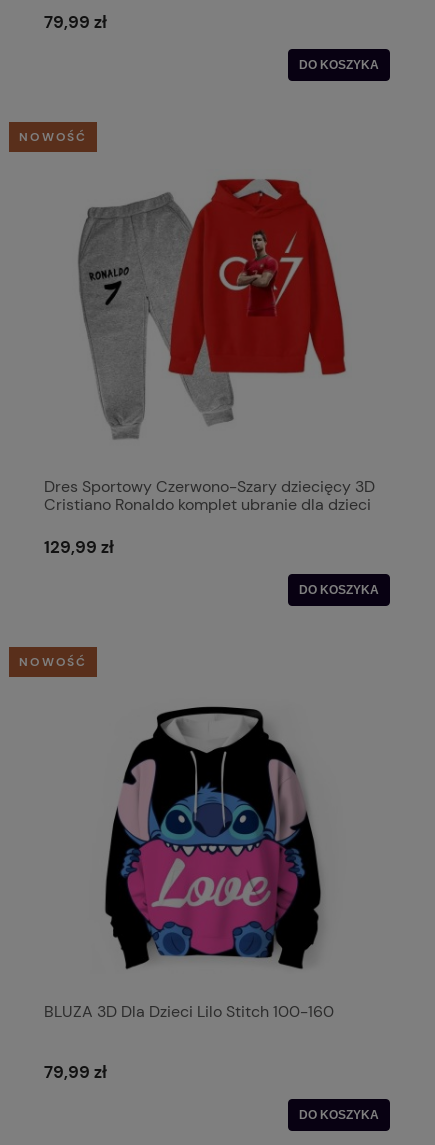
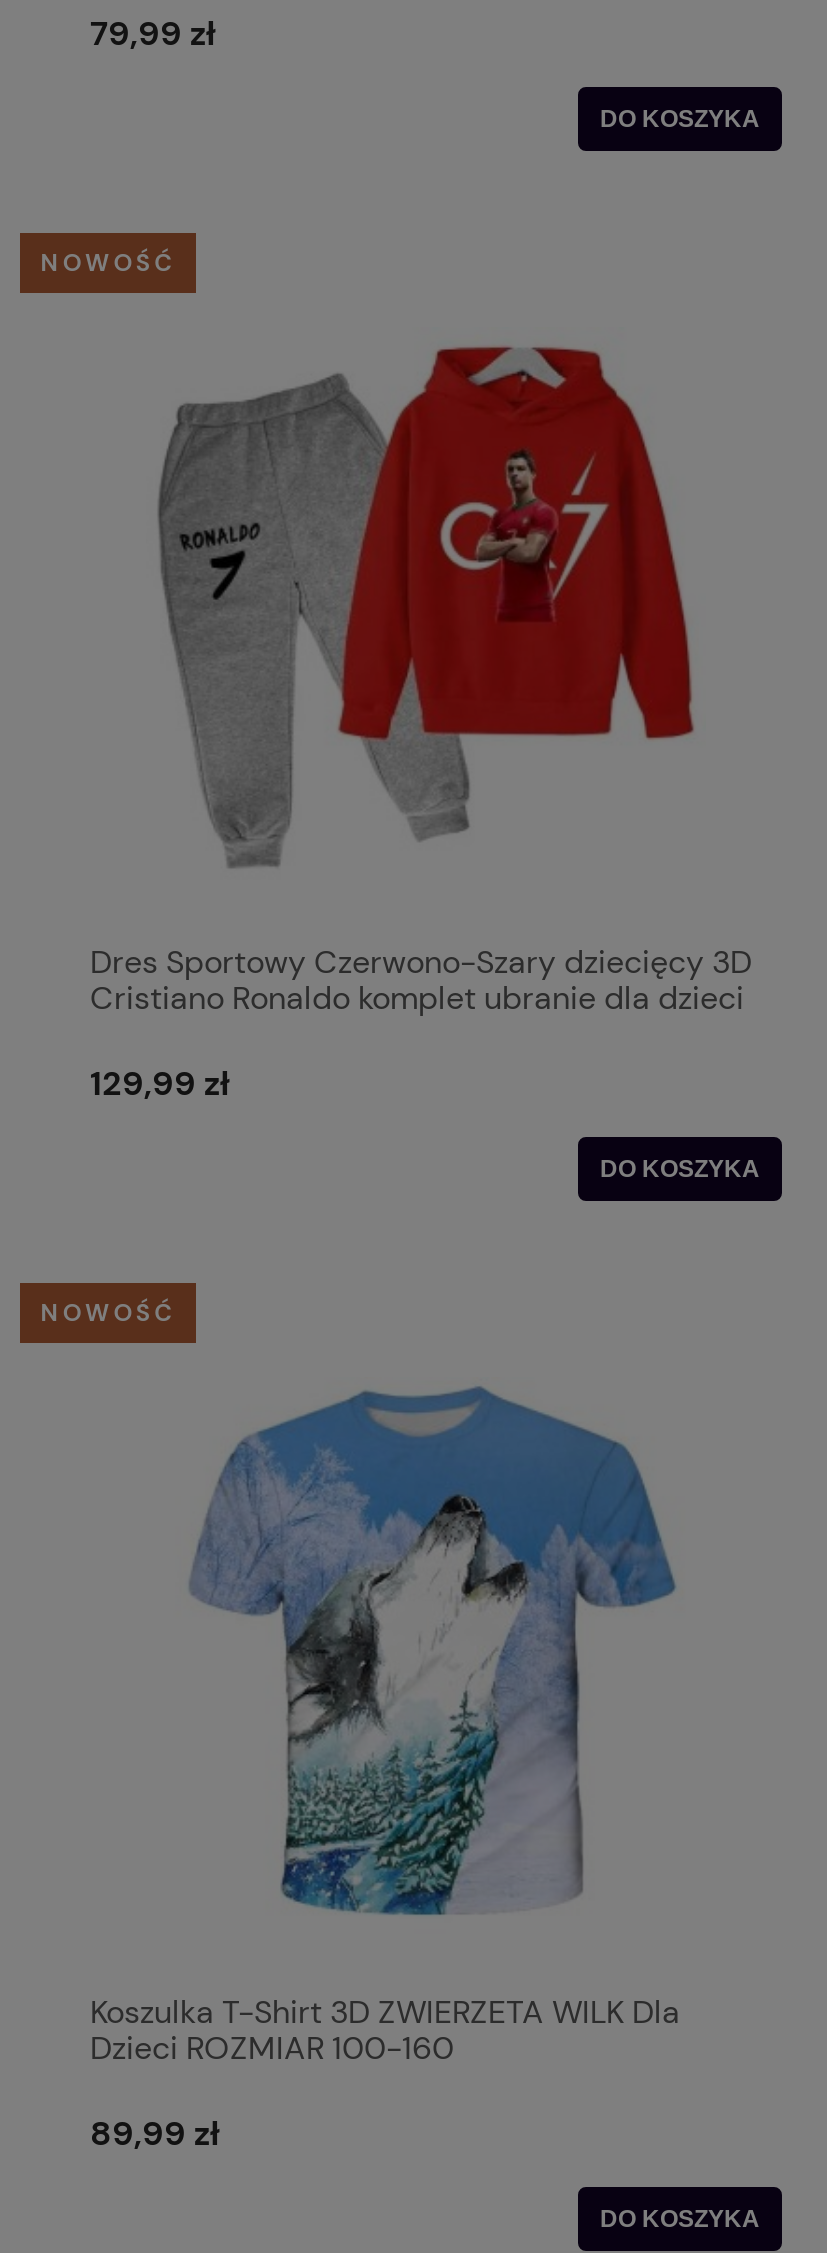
[44,700,336,1022] [image] | BLUZA 3D Dla Dzieci Lilo Stitch 100-160 -> [90,1384,680,2068] [image] | Koszulka T-Shirt 3D ZWIERZETA WILK Dla | Dzieci ROZMIAR 100-160
[44,1061,107,1083] 79,99 zł -> [90,2111,220,2155] 89,99 zł

